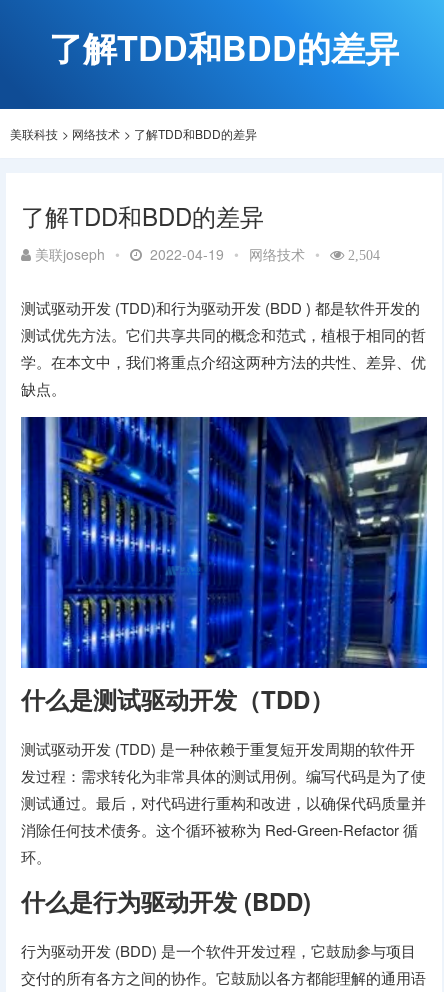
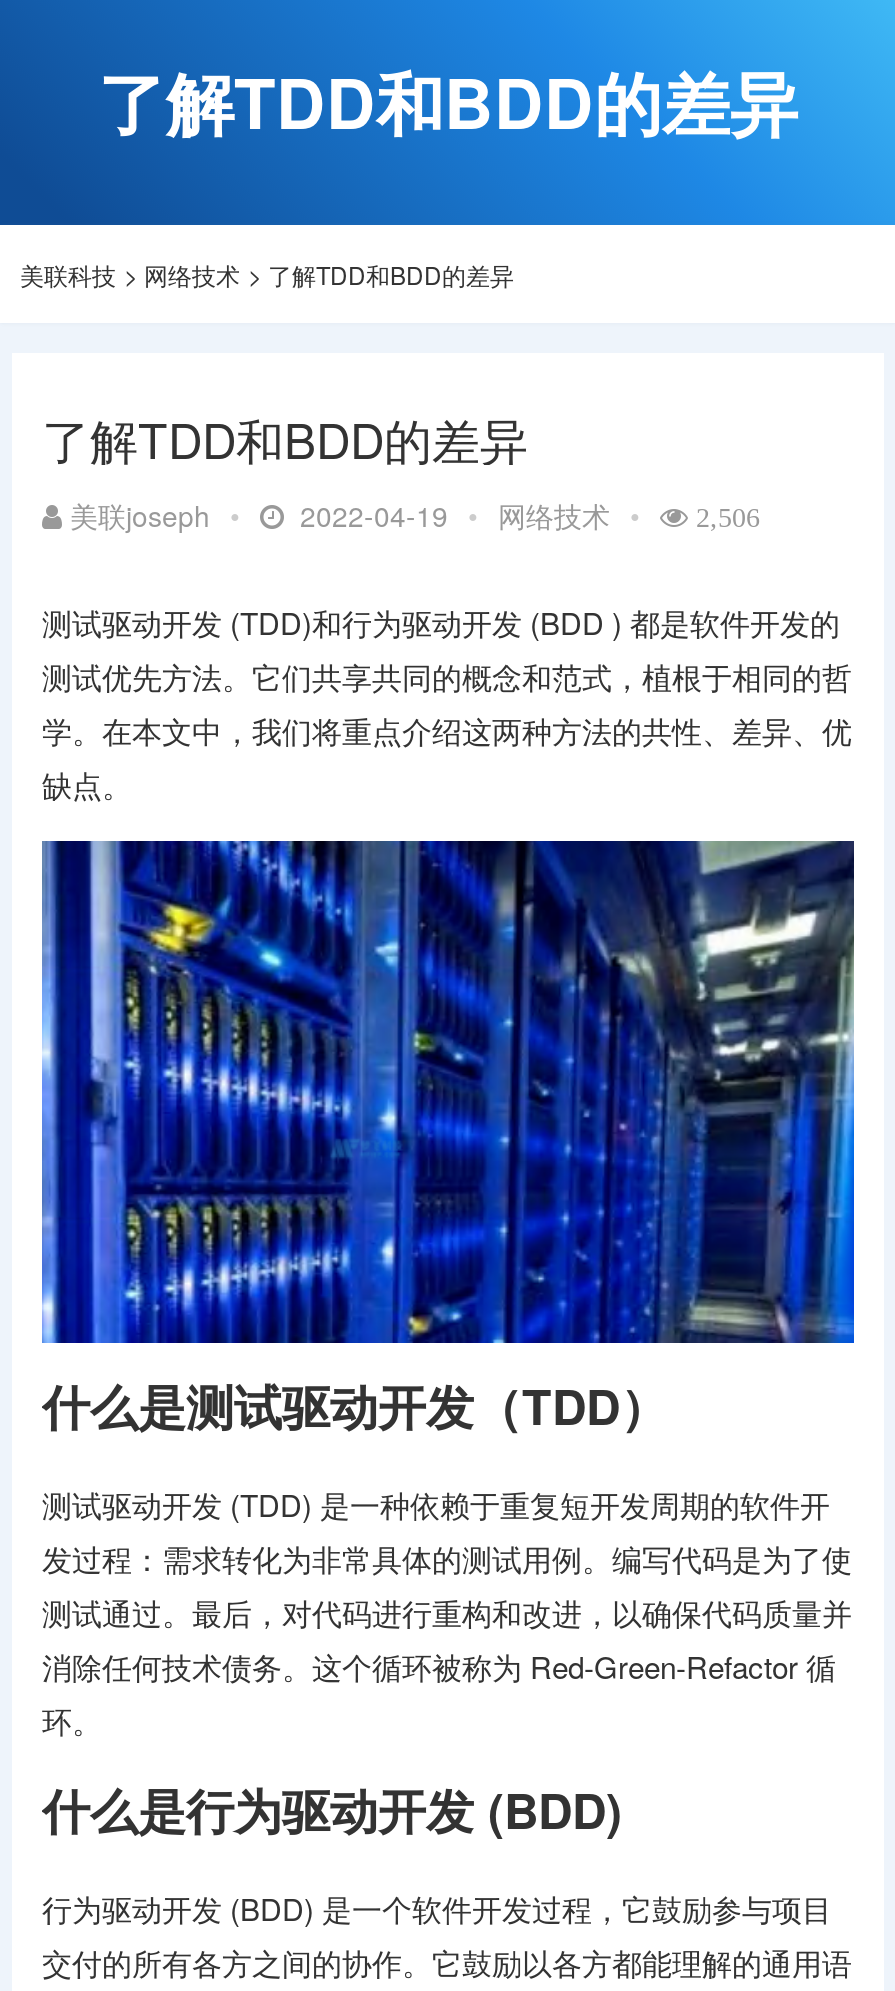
[35,244,380,264] 美联joseph • 2022-04-19 • 网络技术 • 2,504 -> [70,494,760,534] 美联joseph • 2022-04-19 • 网络技术 • 2,506

